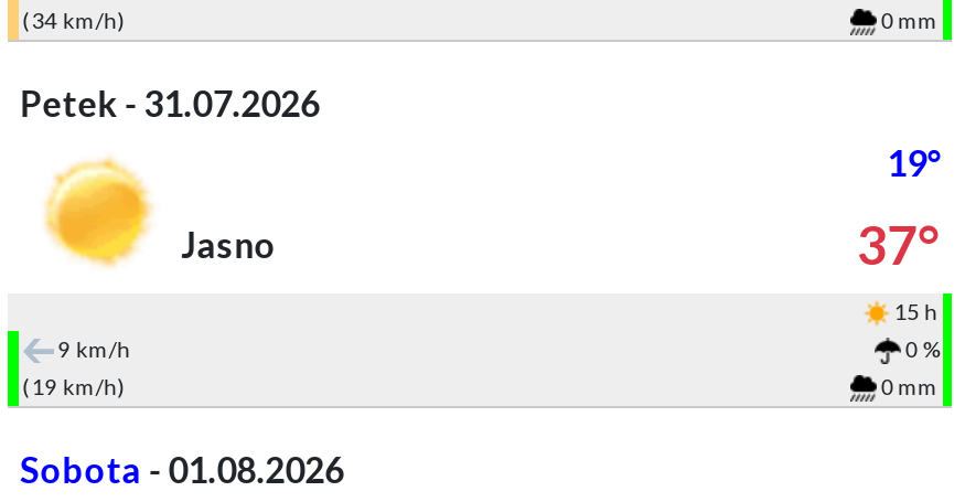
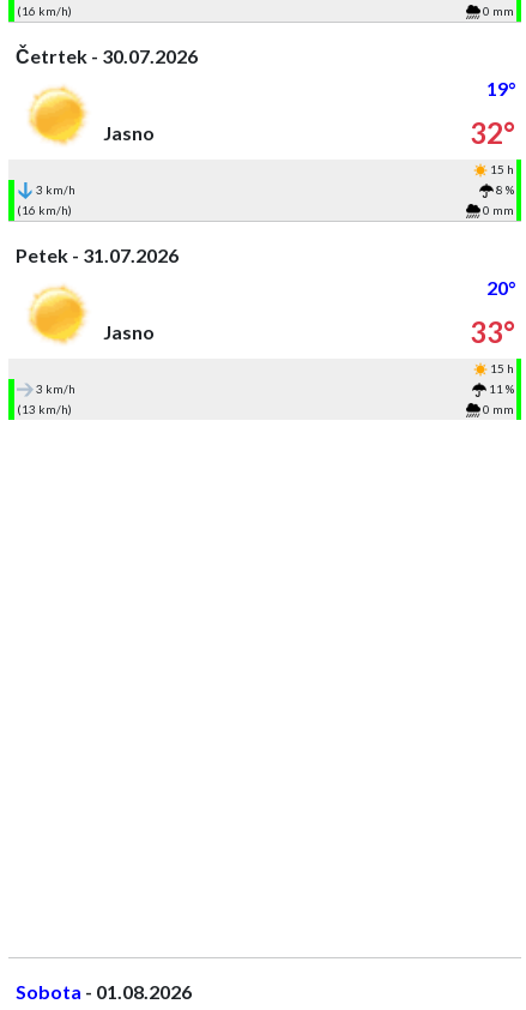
[23,7,124,33] (34 km/h) -> [17,4,72,18] (16 km/h)
[21,82,320,124] Petek - 31.07.2026 -> [15,44,197,67] Četrtek - 30.07.2026
[856,212,940,276] 37° -> [469,115,515,150] 32°
[23,335,938,399] 9 km/h | 0 % | (19 km/h) -> [15,182,515,416] 3 km/h | 8 % | (16 km/h) | 0 mm | Petek - 31.07.2026 | 20° | Jasno | 33° | 15 h | 3 km/h | 11 % | (13 km/h)

